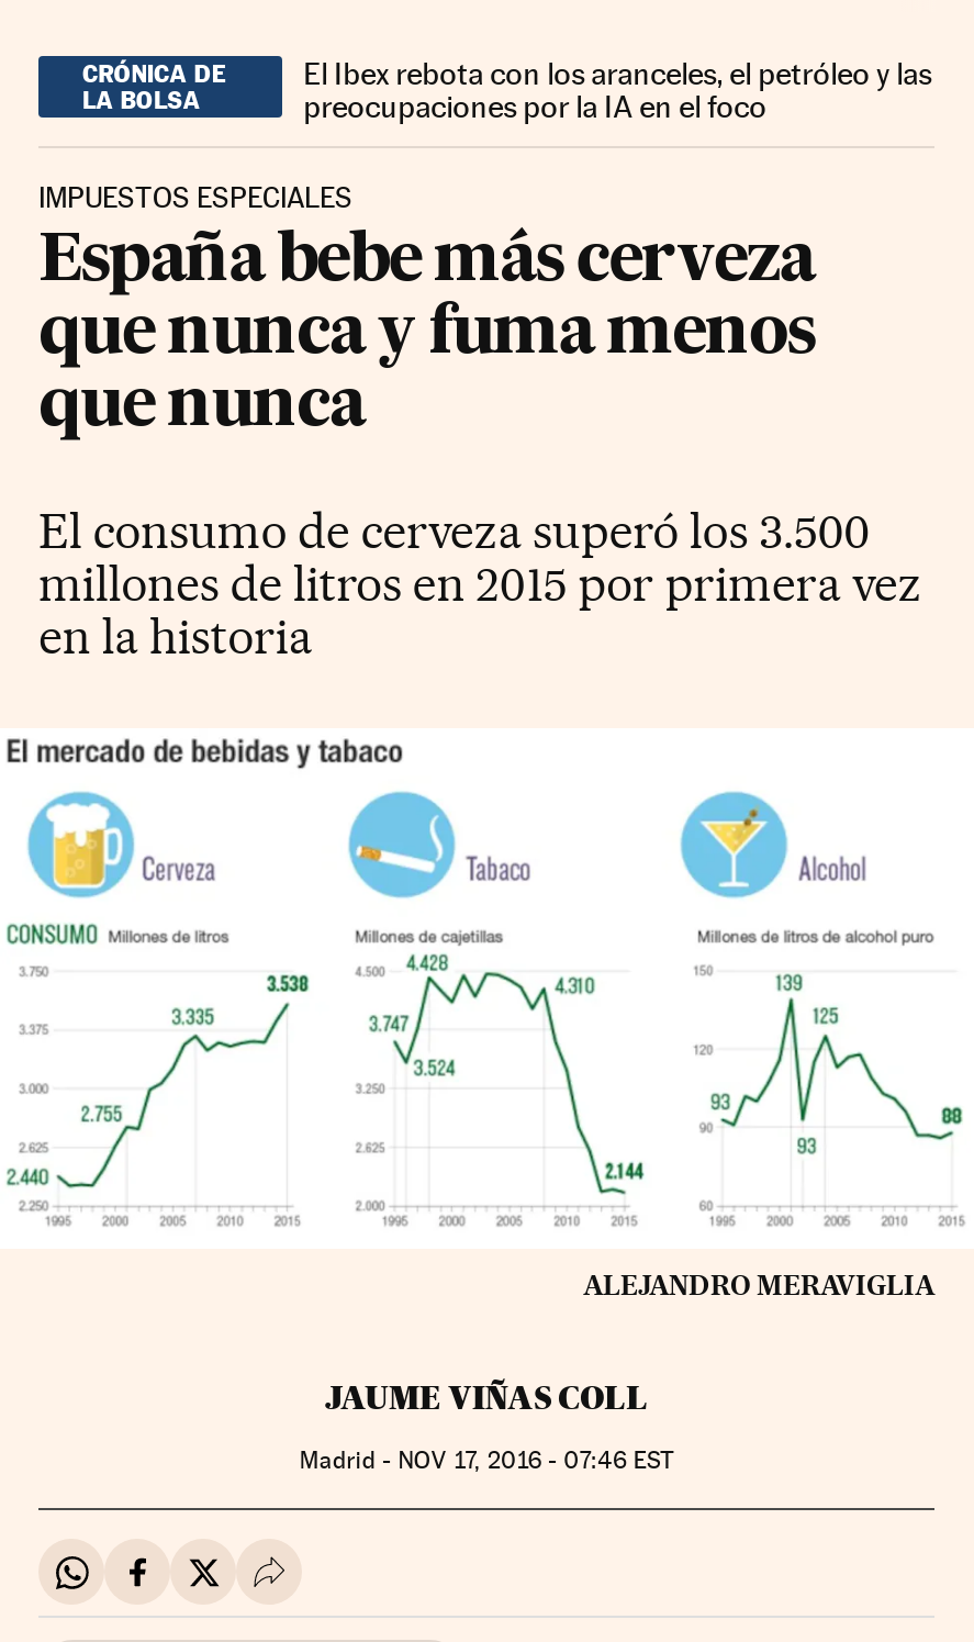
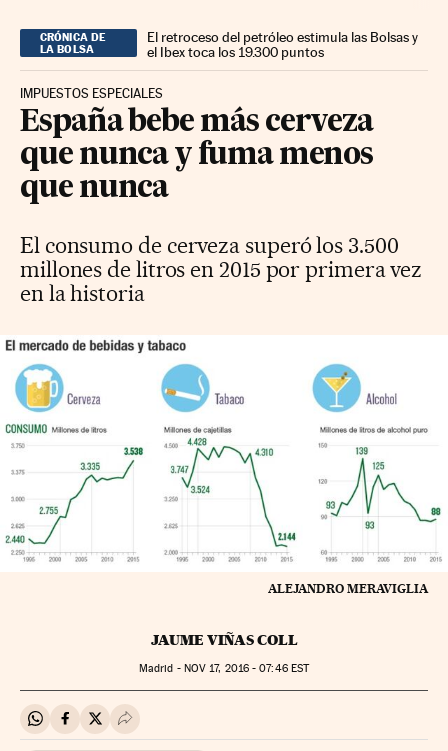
[303,55,931,123] El Ibex rebota con los aranceles, el petróleo y las | preocupaciones por la IA en el foco -> [147,29,418,60] El retroceso del petróleo estimula las Bolsas y | el Ibex toca los 19.300 puntos

